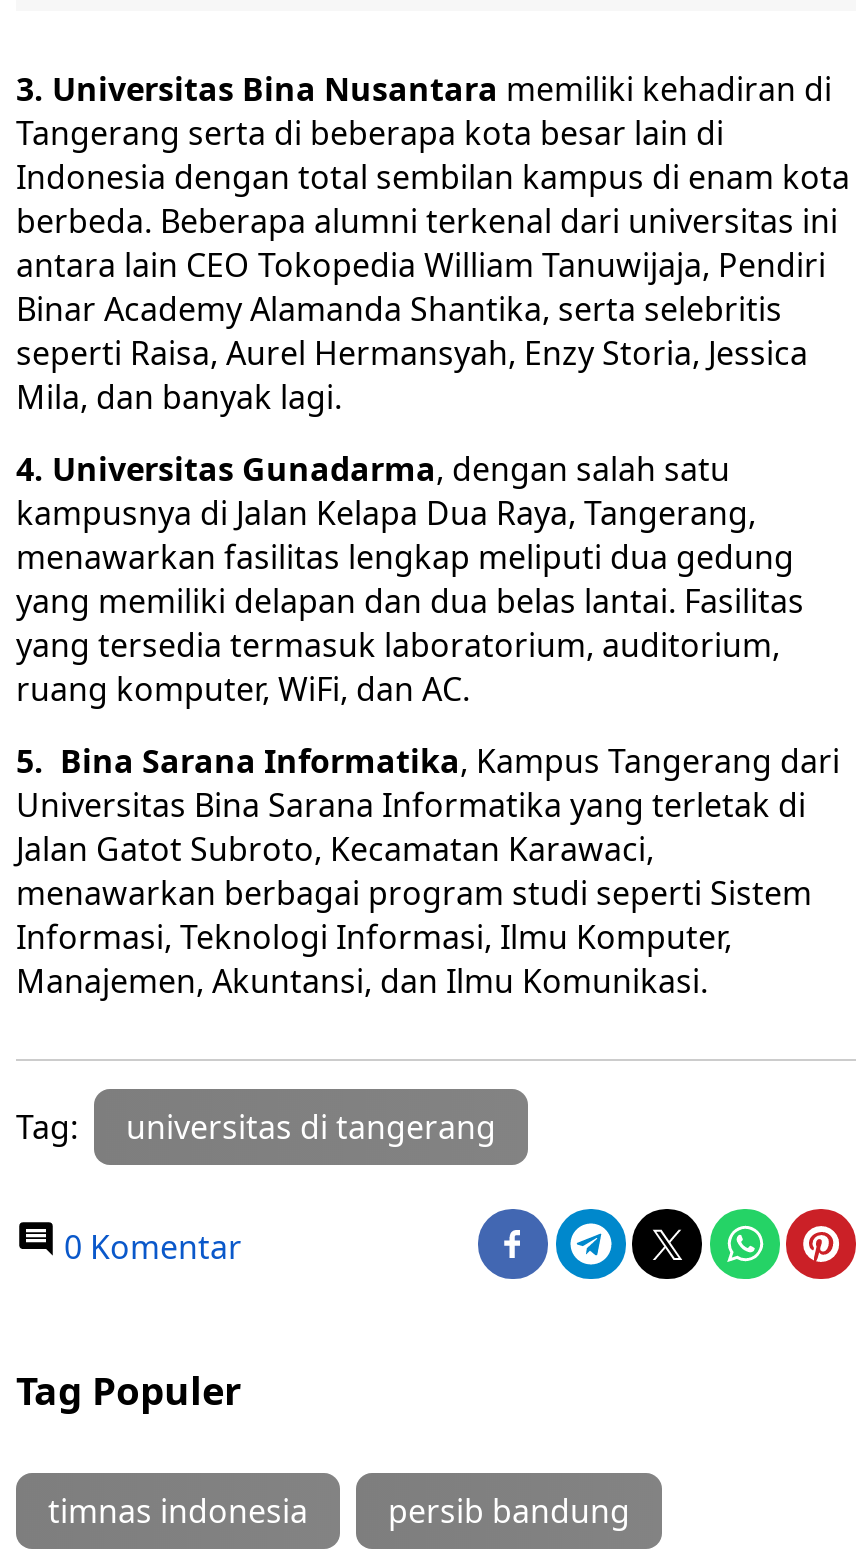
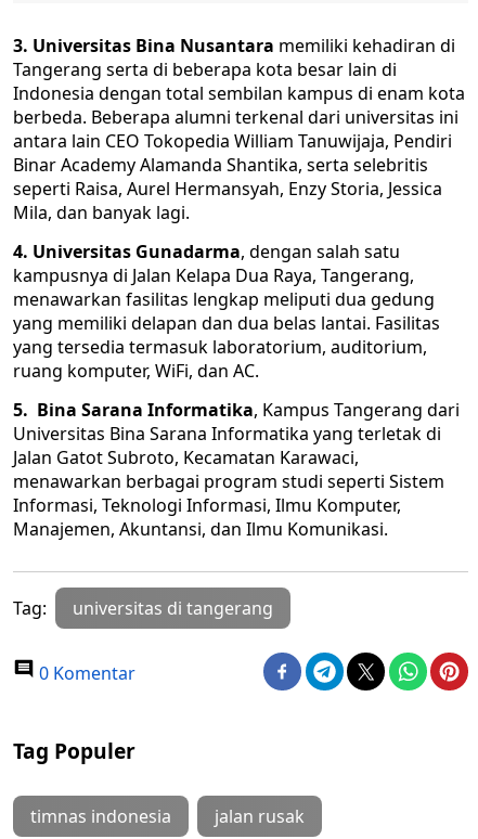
[388,1489,630,1533] persib bandung -> [215,804,305,828] jalan rusak

